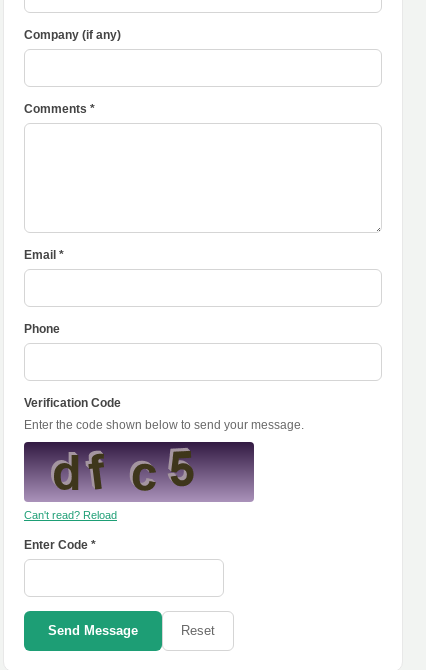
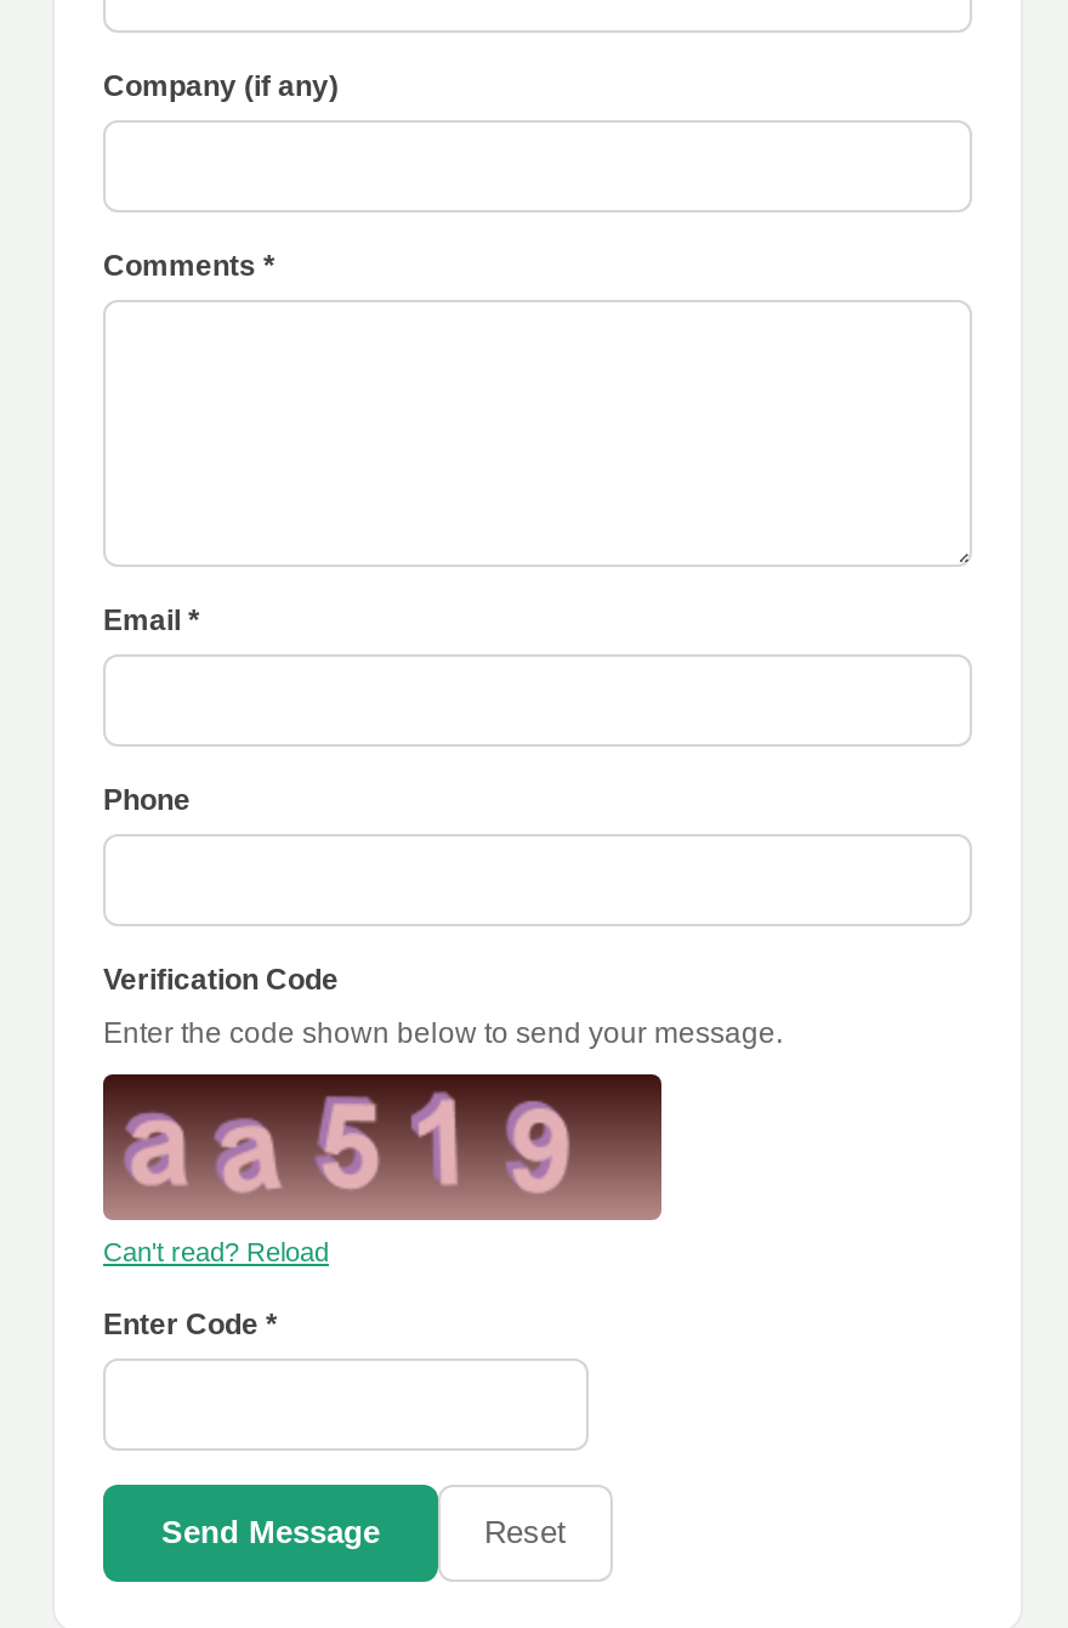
[24,442,254,502] [image] -> [103,1074,661,1220] [image]

